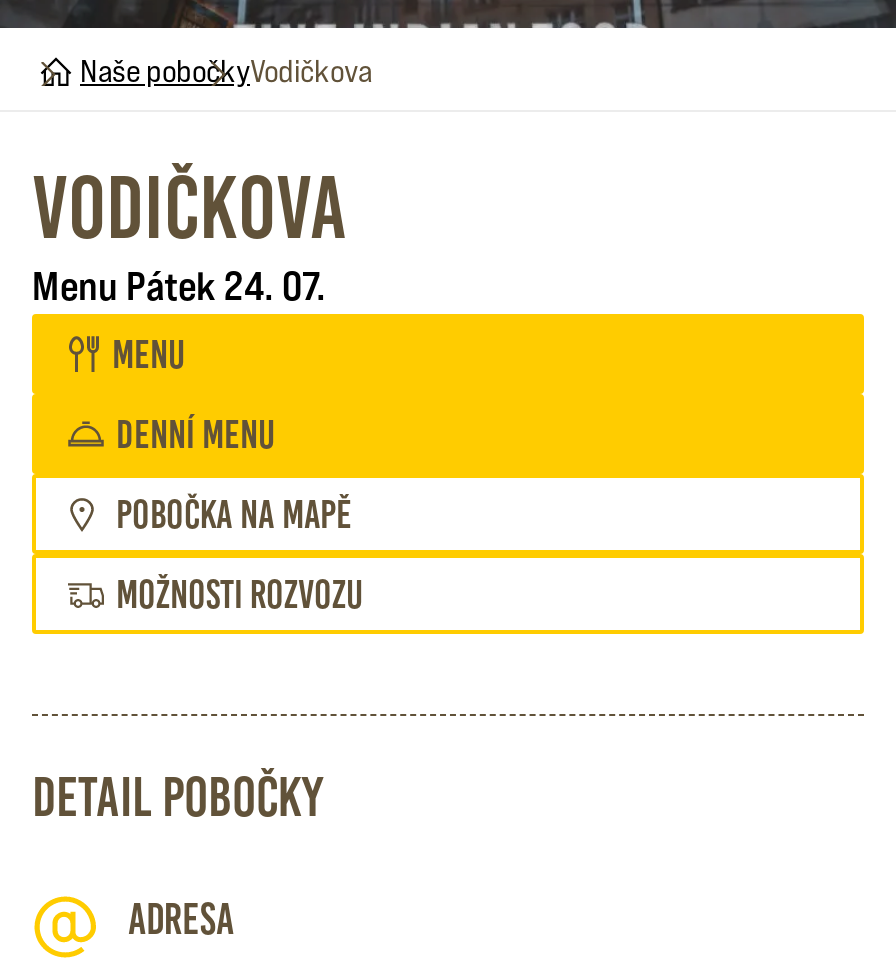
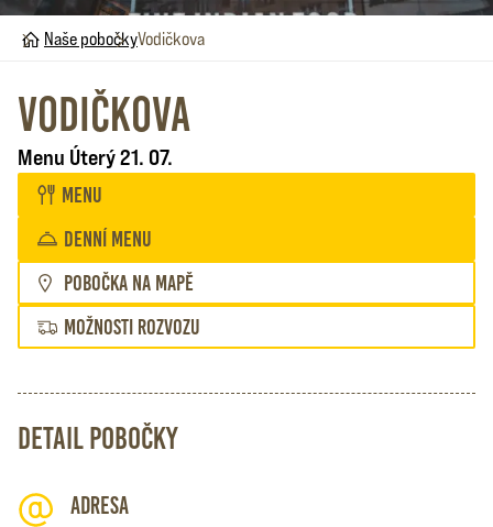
[32,262,326,310] Menu Pátek 24. 07. -> [18,144,173,171] Menu Úterý 21. 07.

